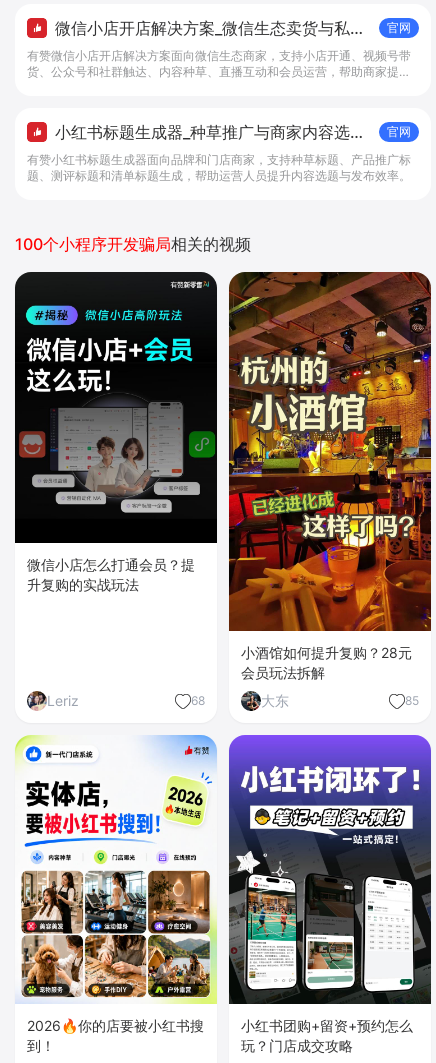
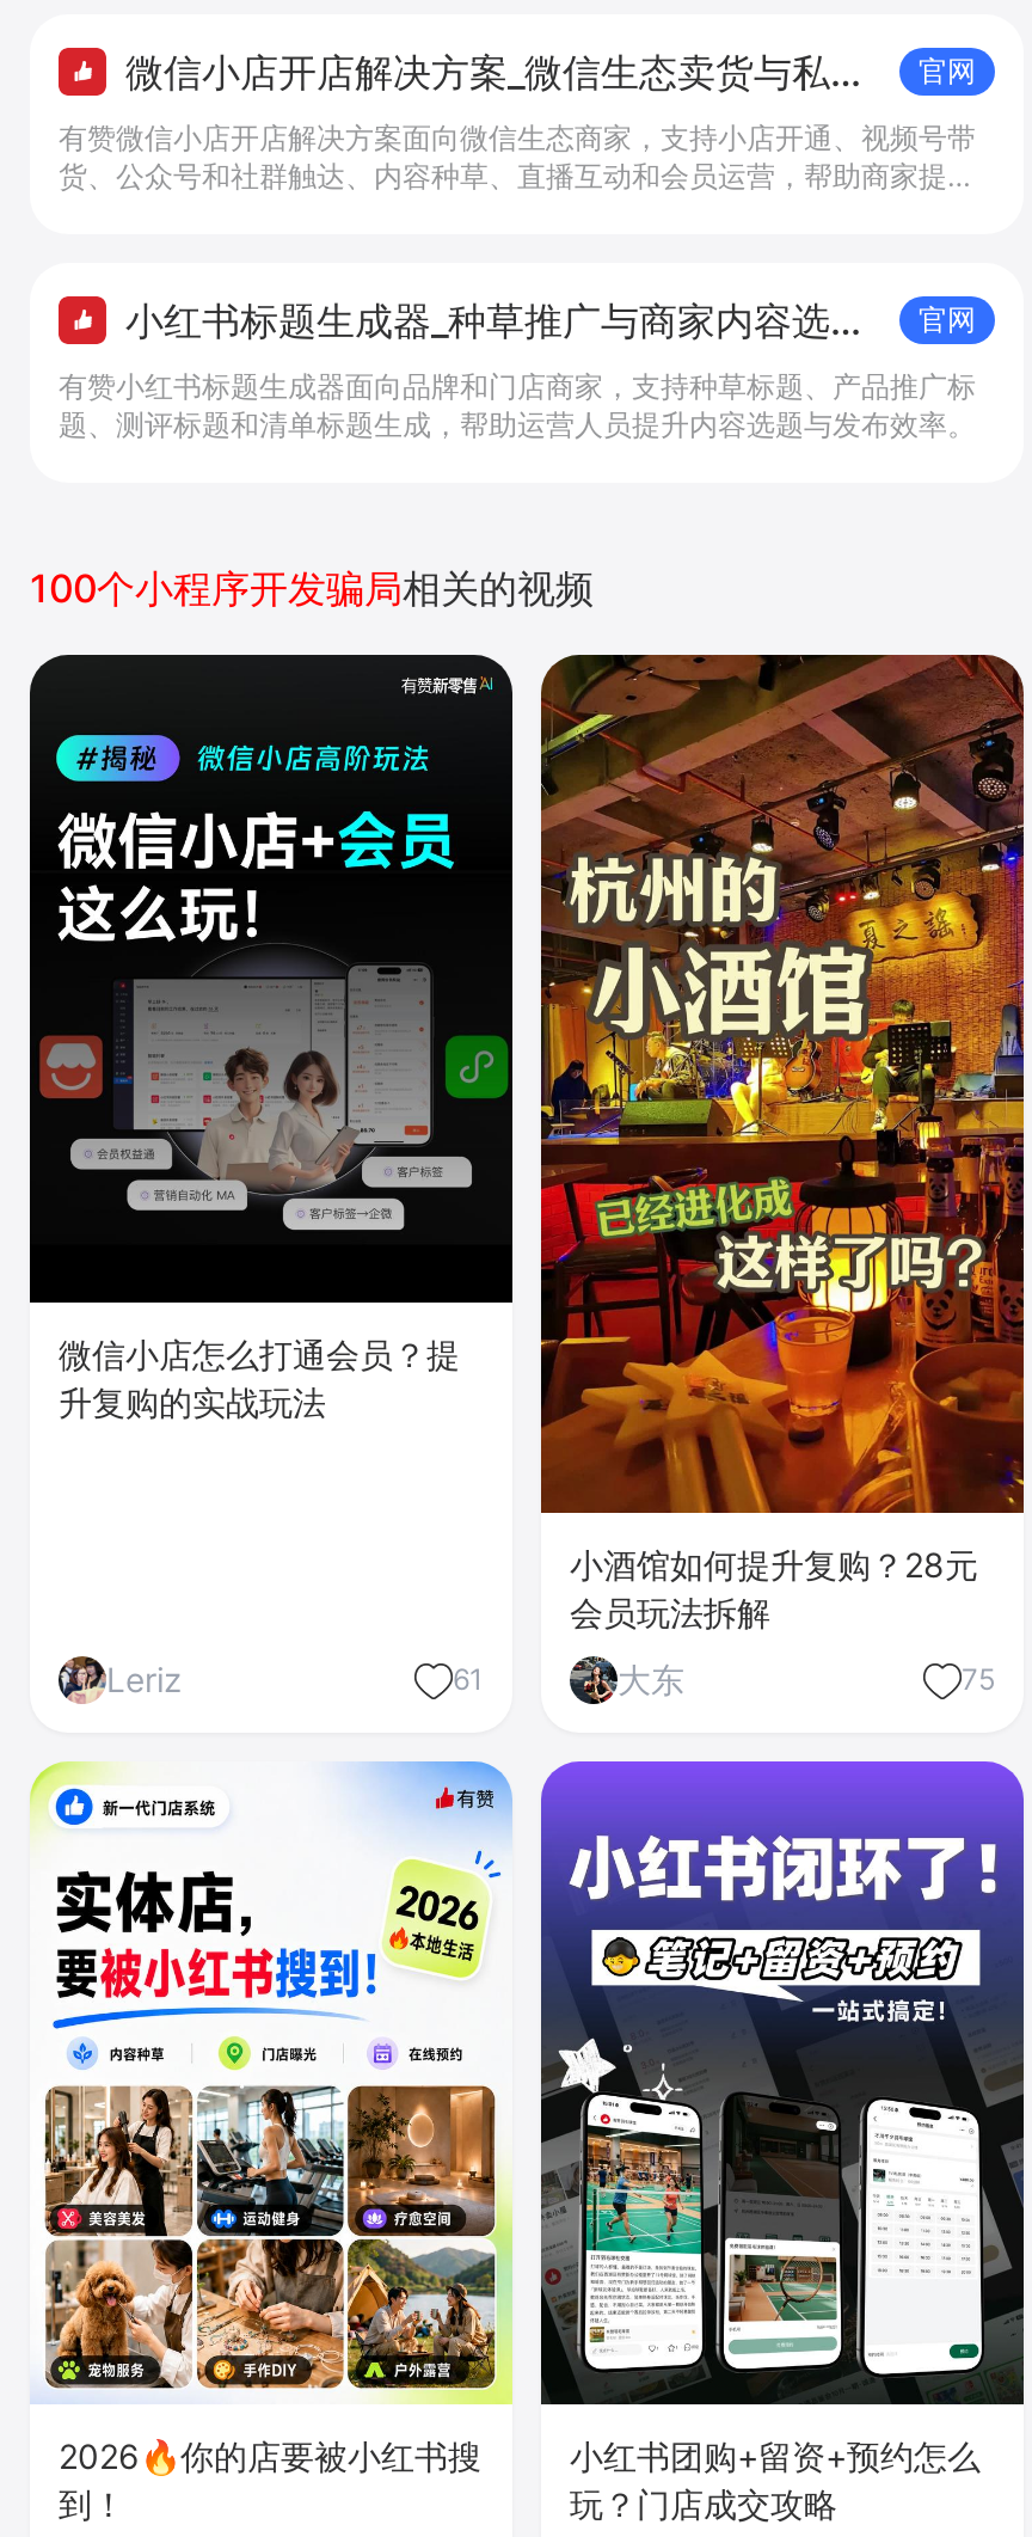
[191,693,205,708] 68 -> [453,1661,484,1697] 61
[405,693,419,708] 85 -> [962,1661,995,1697] 75

